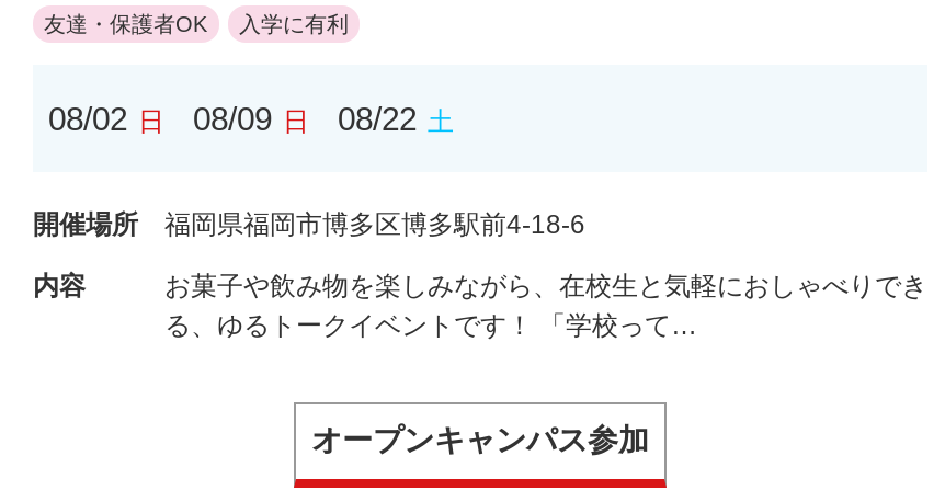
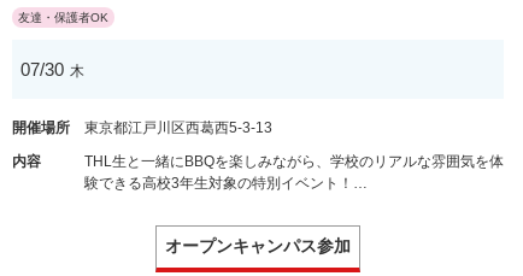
[48,12,454,137] 入学に有利 | 08/02 日 | 08/09 日 | 08/22 土 -> [20,59,84,80] 07/30 木
[164,209,585,240] 福岡県福岡市博多区博多駅前4-18-6 -> [84,119,272,136] 東京都江戸川区西葛西5-3-13
[164,271,927,341] お菓子や飲み物を楽しみながら、在校生と気軽におしゃべりでき | る、ゆるトークイベントです！ 「学校って… -> [84,153,504,192] THL生と一緒にBBQを楽しみながら、学校のリアルな雰囲気を体 | 験できる高校3年生対象の特別イベント！…

